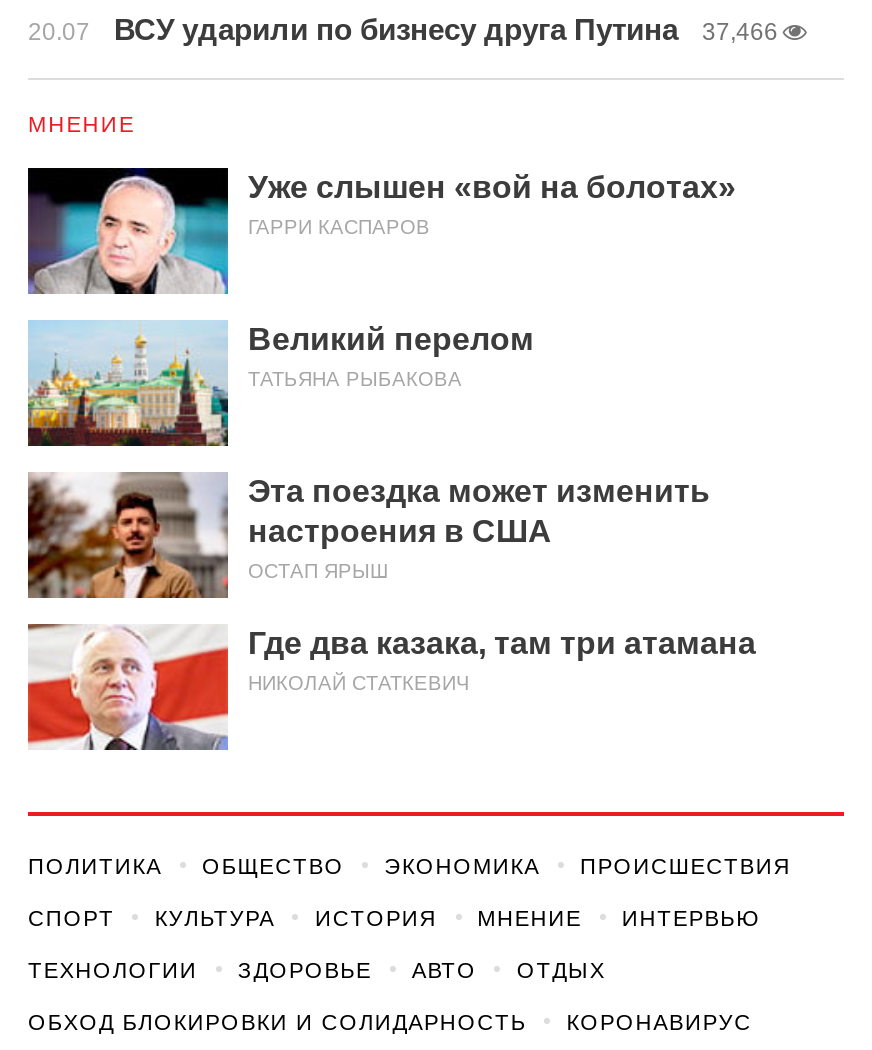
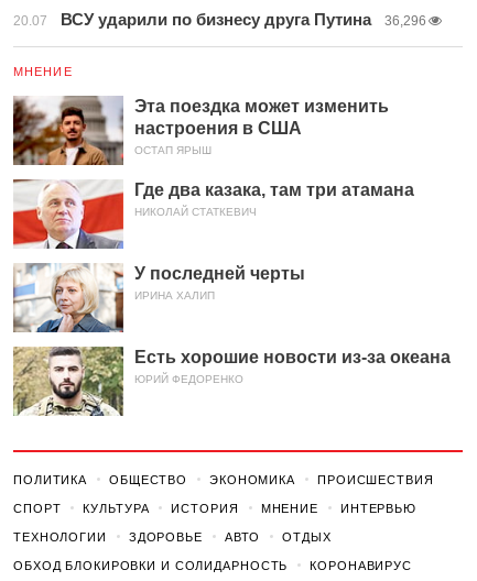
[28,12,778,46] 20.07 ВСУ ударили по бизнесу друга Путина 37,466 -> [13,10,426,29] 20.07 ВСУ ударили по бизнесу друга Путина 36,296
[26,166,736,390] [image] | Уже слышен «вой на болотах» | ГАРРИ КАСПАРОВ | Великий перелом | ТАТЬЯНА РЫБАКОВА -> none
[26,320,230,448] [image] -> none
moved [24,470,756,694] -> [11,95,414,218]: [image] | Эта поездка может изменить | настроения в США | ОСТАП ЯРЫШ | Где два казака, там три атамана | НИКОЛАЙ СТАТКЕВИЧ
none -> [12,262,451,385] [image] | У последней черты | ИРИНА ХАЛИП | Есть хорошие новости из-за океана | ЮРИЙ ФЕДОРЕНКО
none -> [12,346,124,417] [image]

